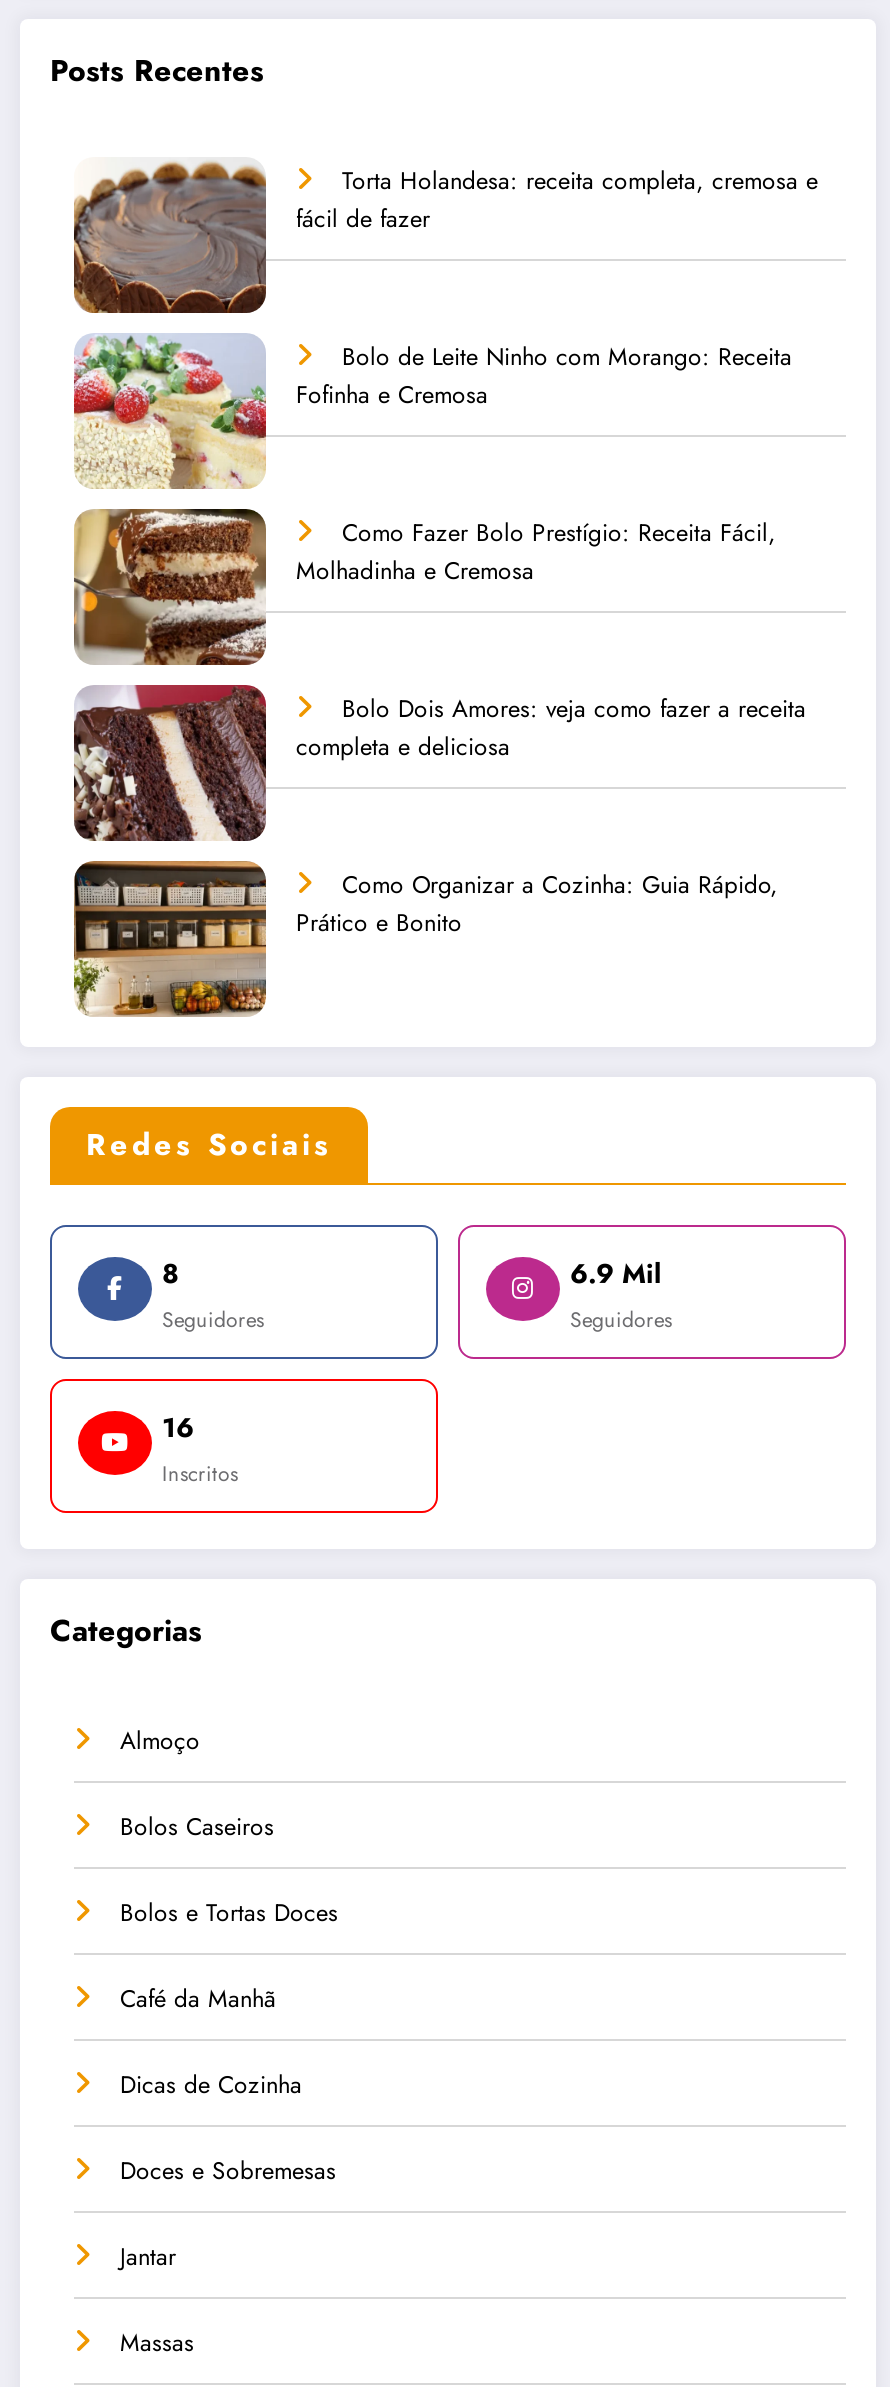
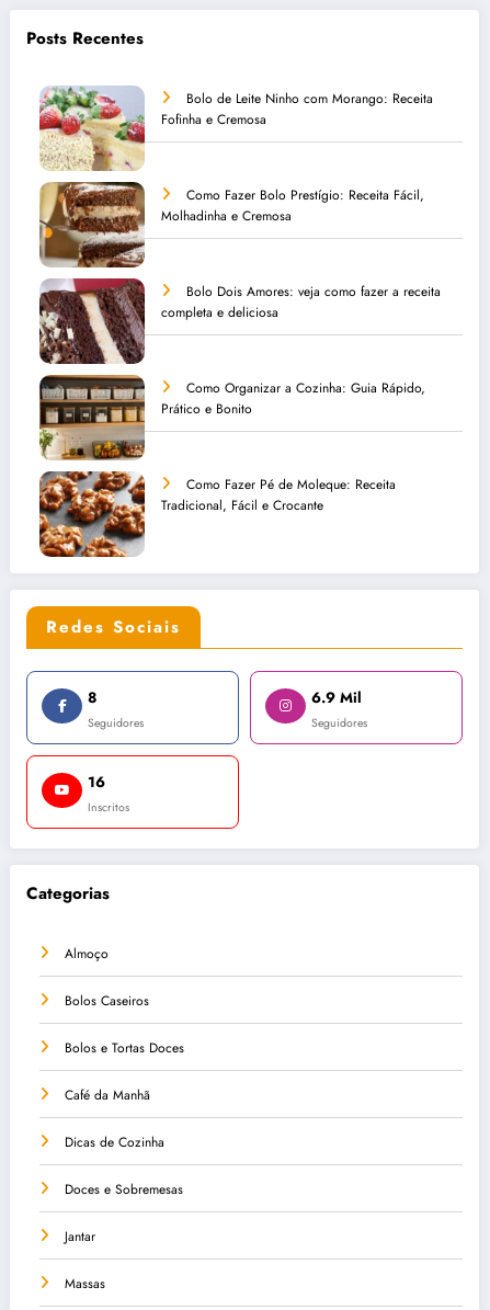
[72,161,818,315] [image] | Torta Holandesa: receita completa, cremosa e | fácil de fazer -> none
moved [70,331,806,941] -> [37,84,441,419]: [image] | Bolo de Leite Ninho com Morango: Receita | Fofinha e Cremosa | ... | Como Organizar a Cozinha: Guia Rápido, | Prático e Bonito
none -> [38,470,396,558] [image] | Como Fazer Pé de Moleque: Receita | Tradicional, Fácil e Crocante

